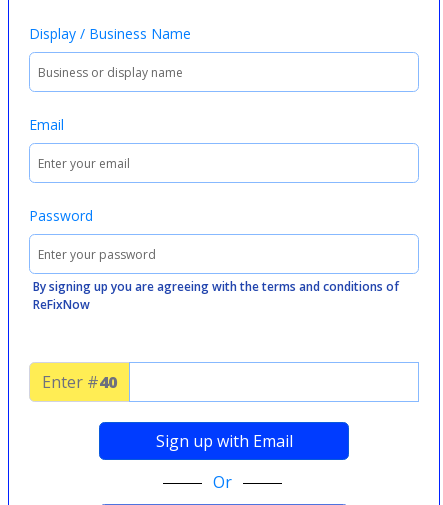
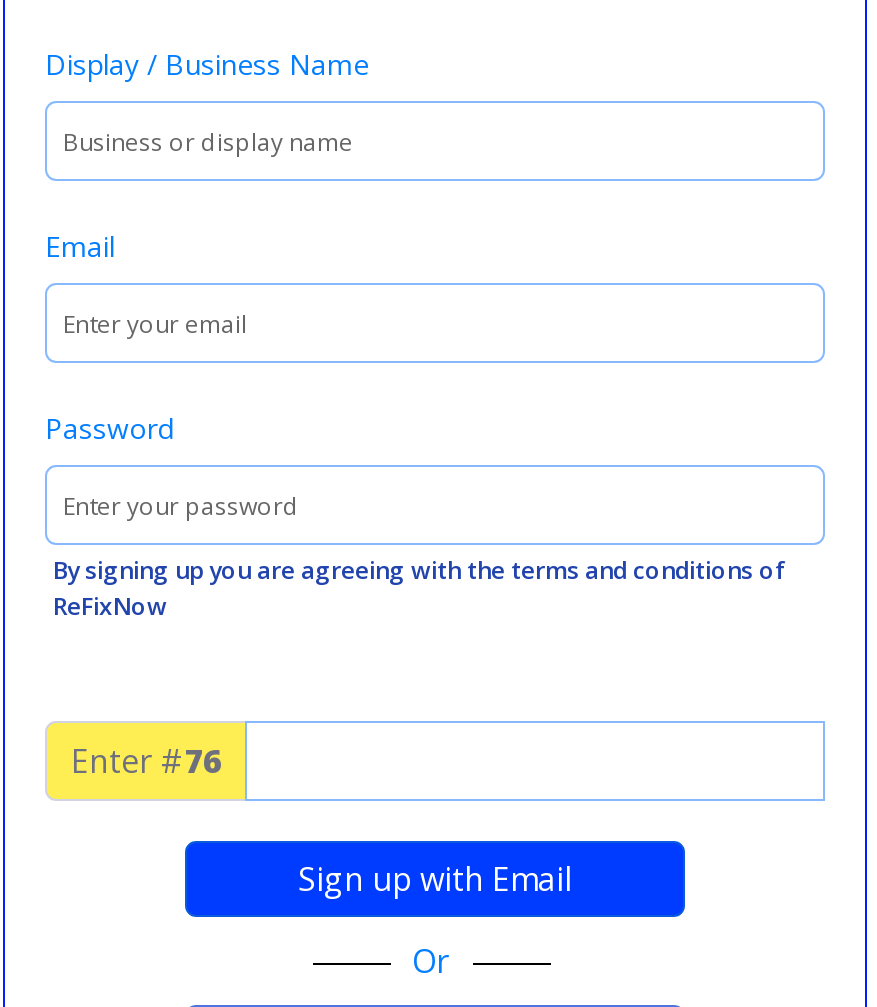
[42,371,117,393] Enter #40 -> [71,739,221,783] Enter #76

